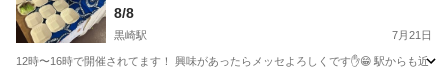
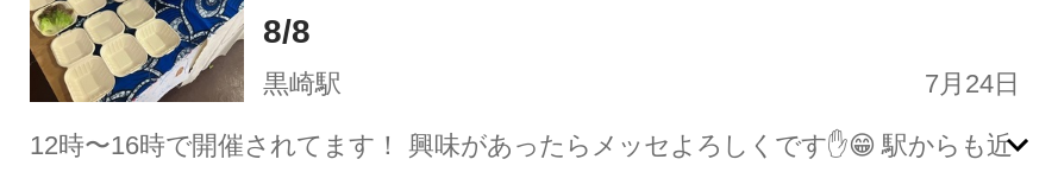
[392,29,432,41] 7月21日 -> [925,69,1020,97] 7月24日

